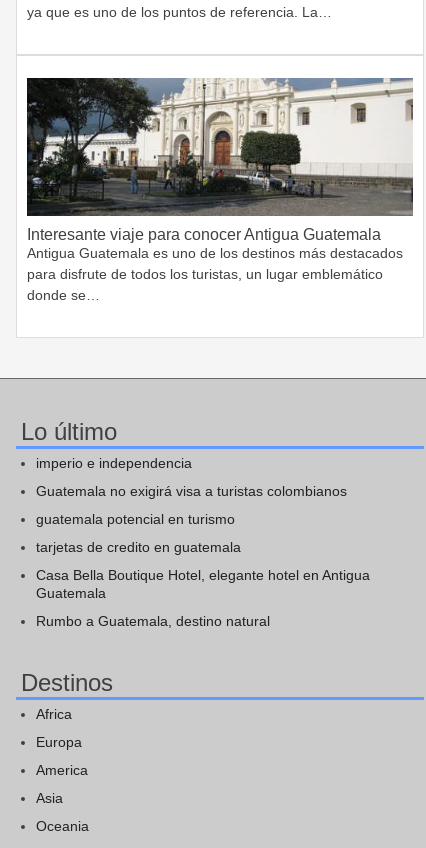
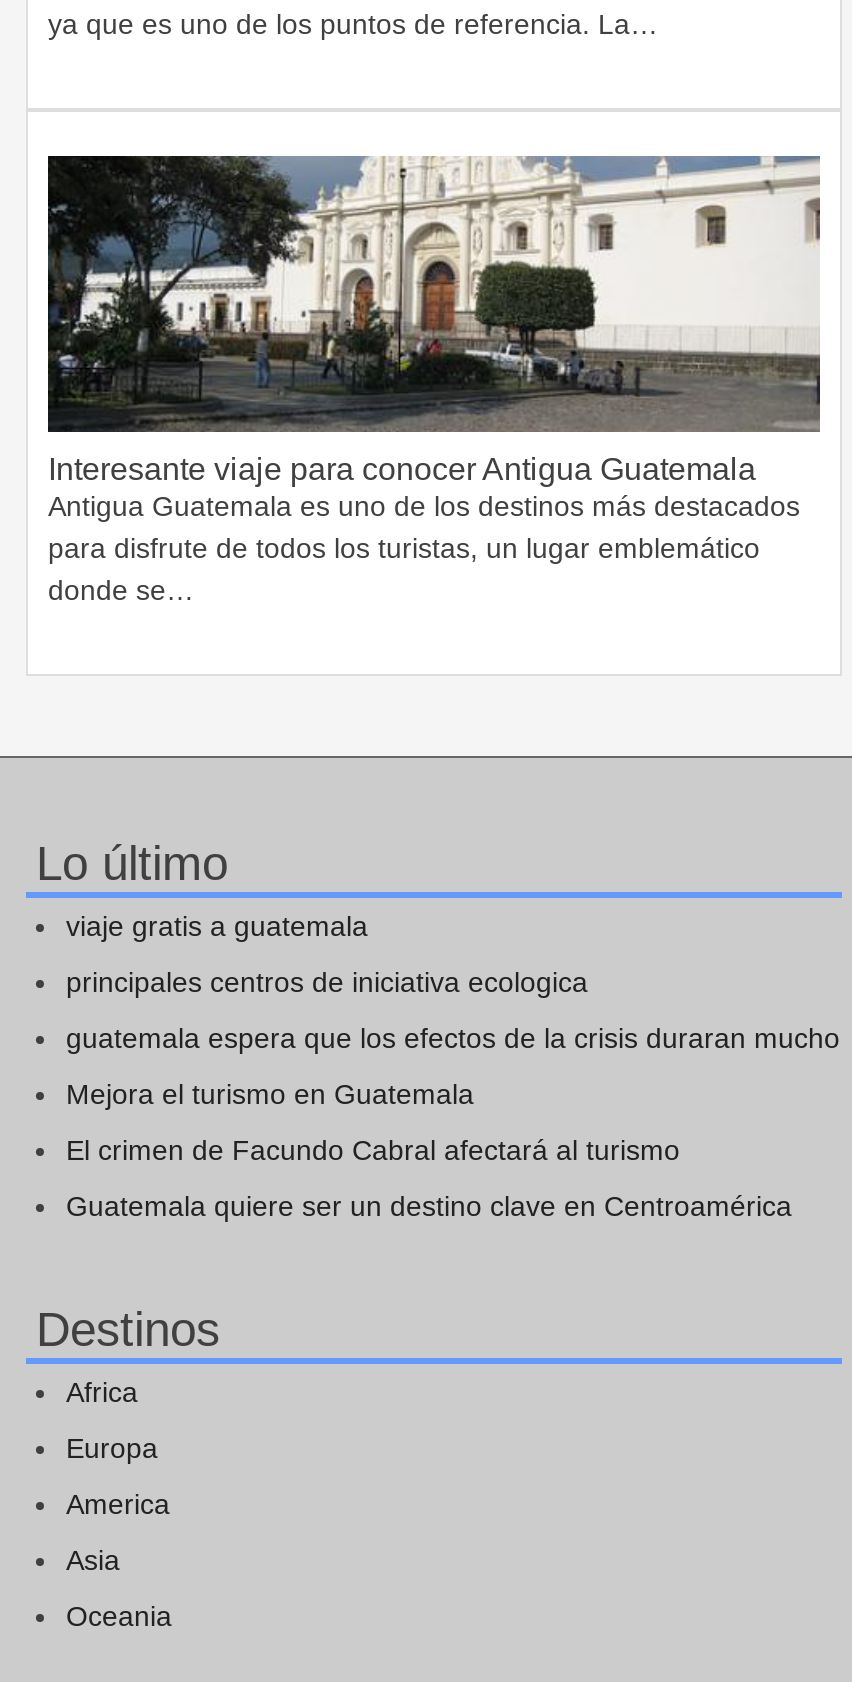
[36,455,192,471] imperio e independencia -> [66,911,368,943] viaje gratis a guatemala
[36,483,347,499] Guatemala no exigirá visa a turistas colombianos -> [66,967,588,999] principales centros de iniciativa ecologica
[36,511,235,527] guatemala potencial en turismo -> [66,1023,840,1055] guatemala espera que los efectos de la crisis duraran mucho
[36,539,241,555] tarjetas de credito en guatemala -> [66,1079,474,1111] Mejora el turismo en Guatemala
[36,567,370,601] Casa Bella Boutique Hotel, elegante hotel en Antigua | Guatemala -> [66,1135,680,1167] El crimen de Facundo Cabral afectará al turismo
[36,613,270,629] Rumbo a Guatemala, destino natural -> [66,1191,792,1223] Guatemala quiere ser un destino clave en Centroamérica

